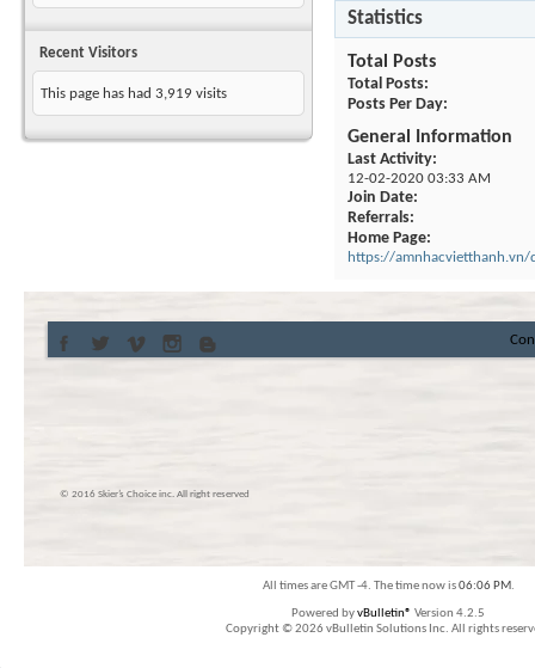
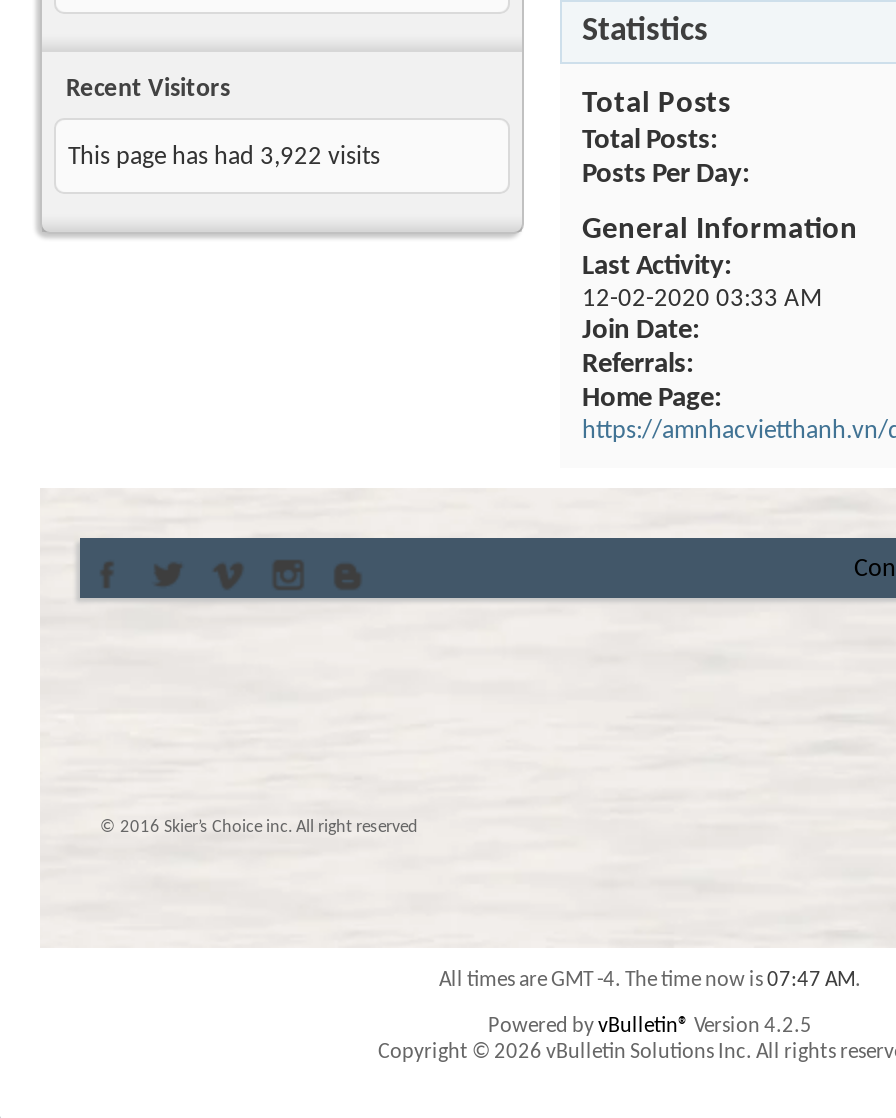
[41,86,227,102] This page has had 3,919 visits -> [68,144,380,170] This page has had 3,922 visits
[262,580,514,593] All times are GMT -4. The time now is 06:06 PM. -> [439,970,861,992] All times are GMT -4. The time now is 07:47 AM.

